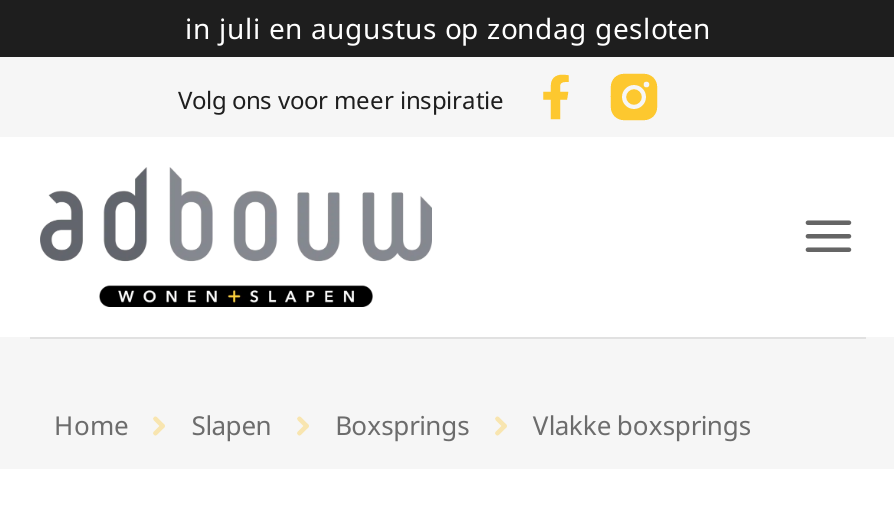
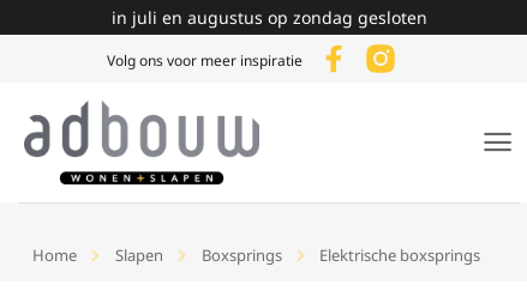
[533,407,751,443] Vlakke boxsprings -> [320,245,481,266] Elektrische boxsprings

